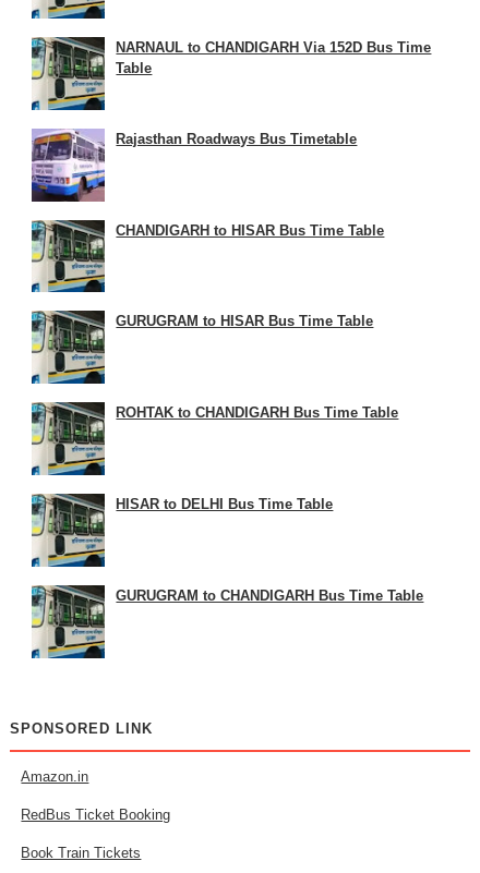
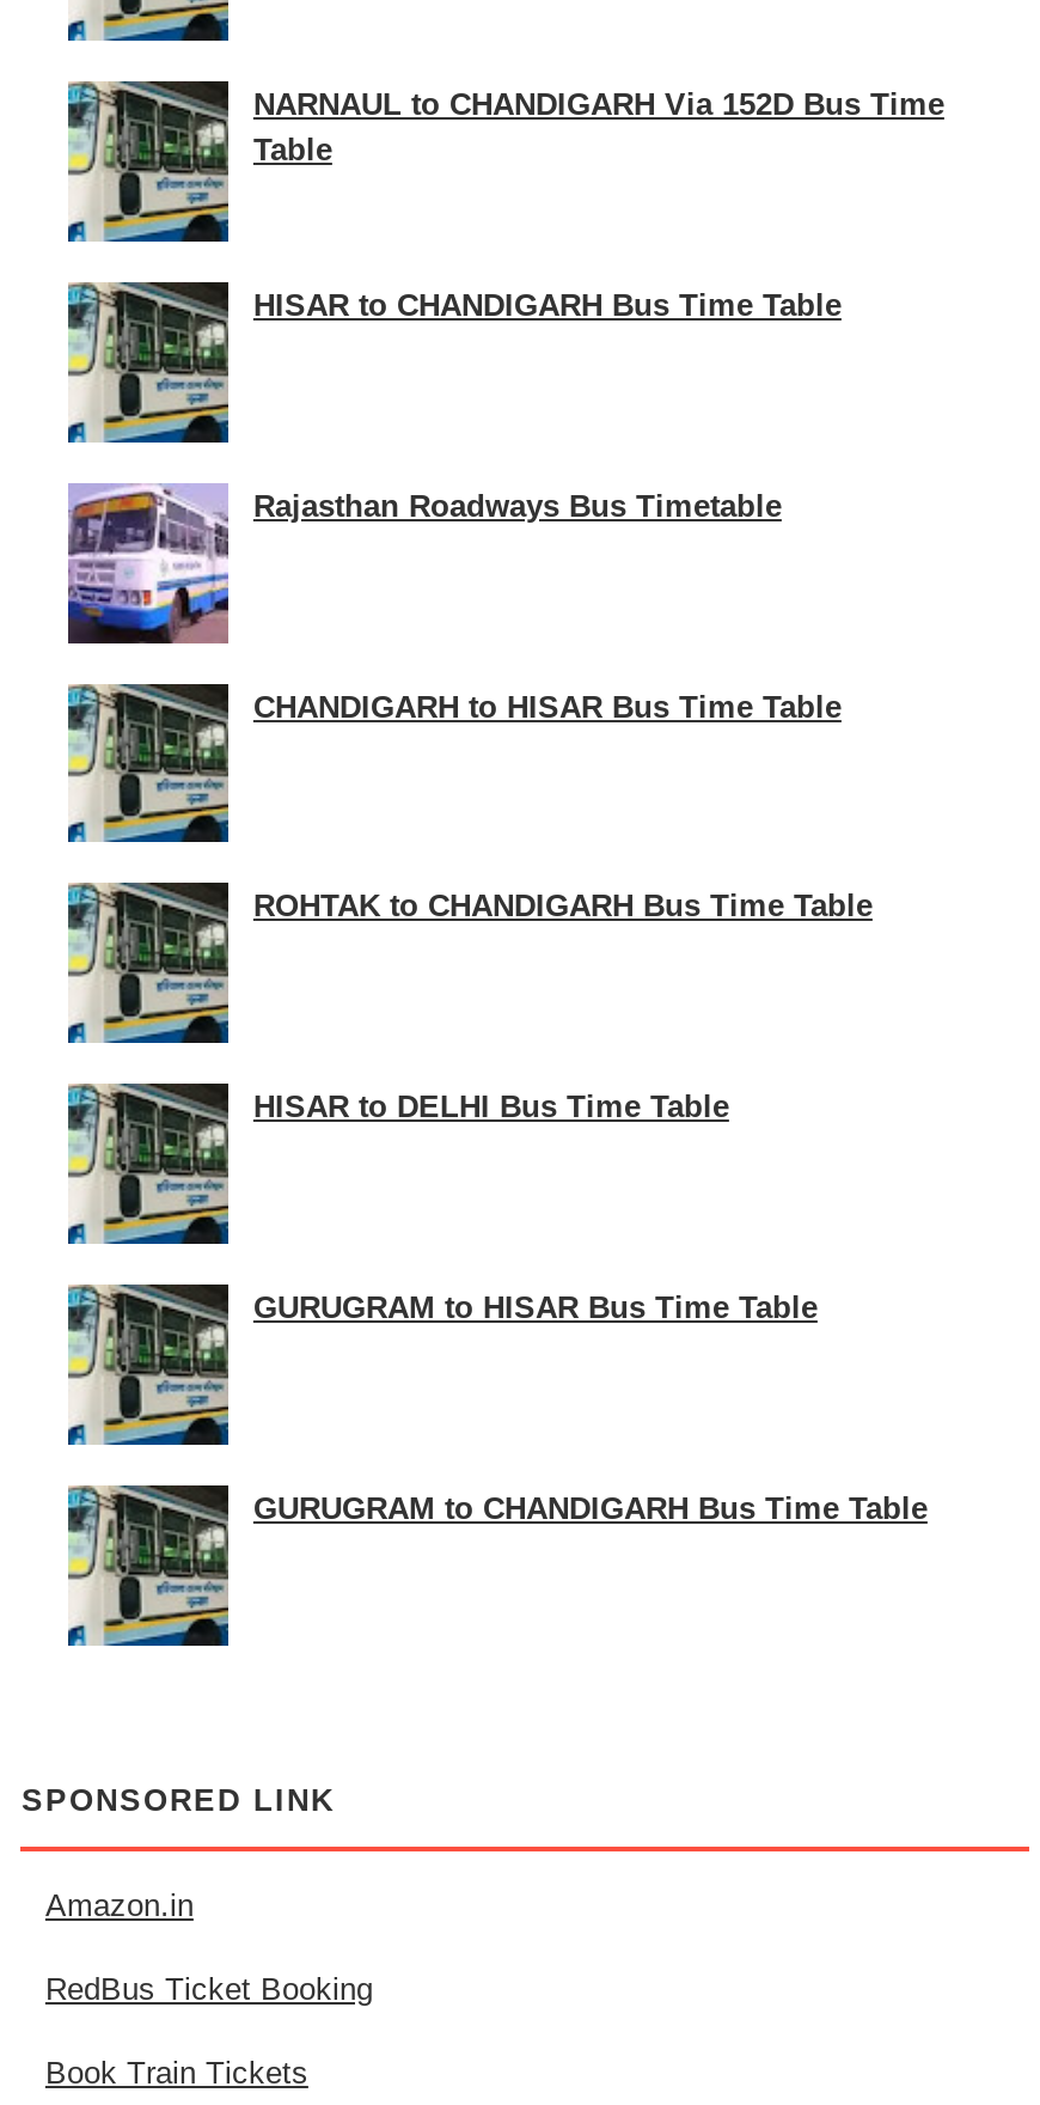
none -> [253,287,841,322] HISAR to CHANDIGARH Bus Time Table
moved [116,313,374,330] -> [253,1289,817,1325]: GURUGRAM to HISAR Bus Time Table

